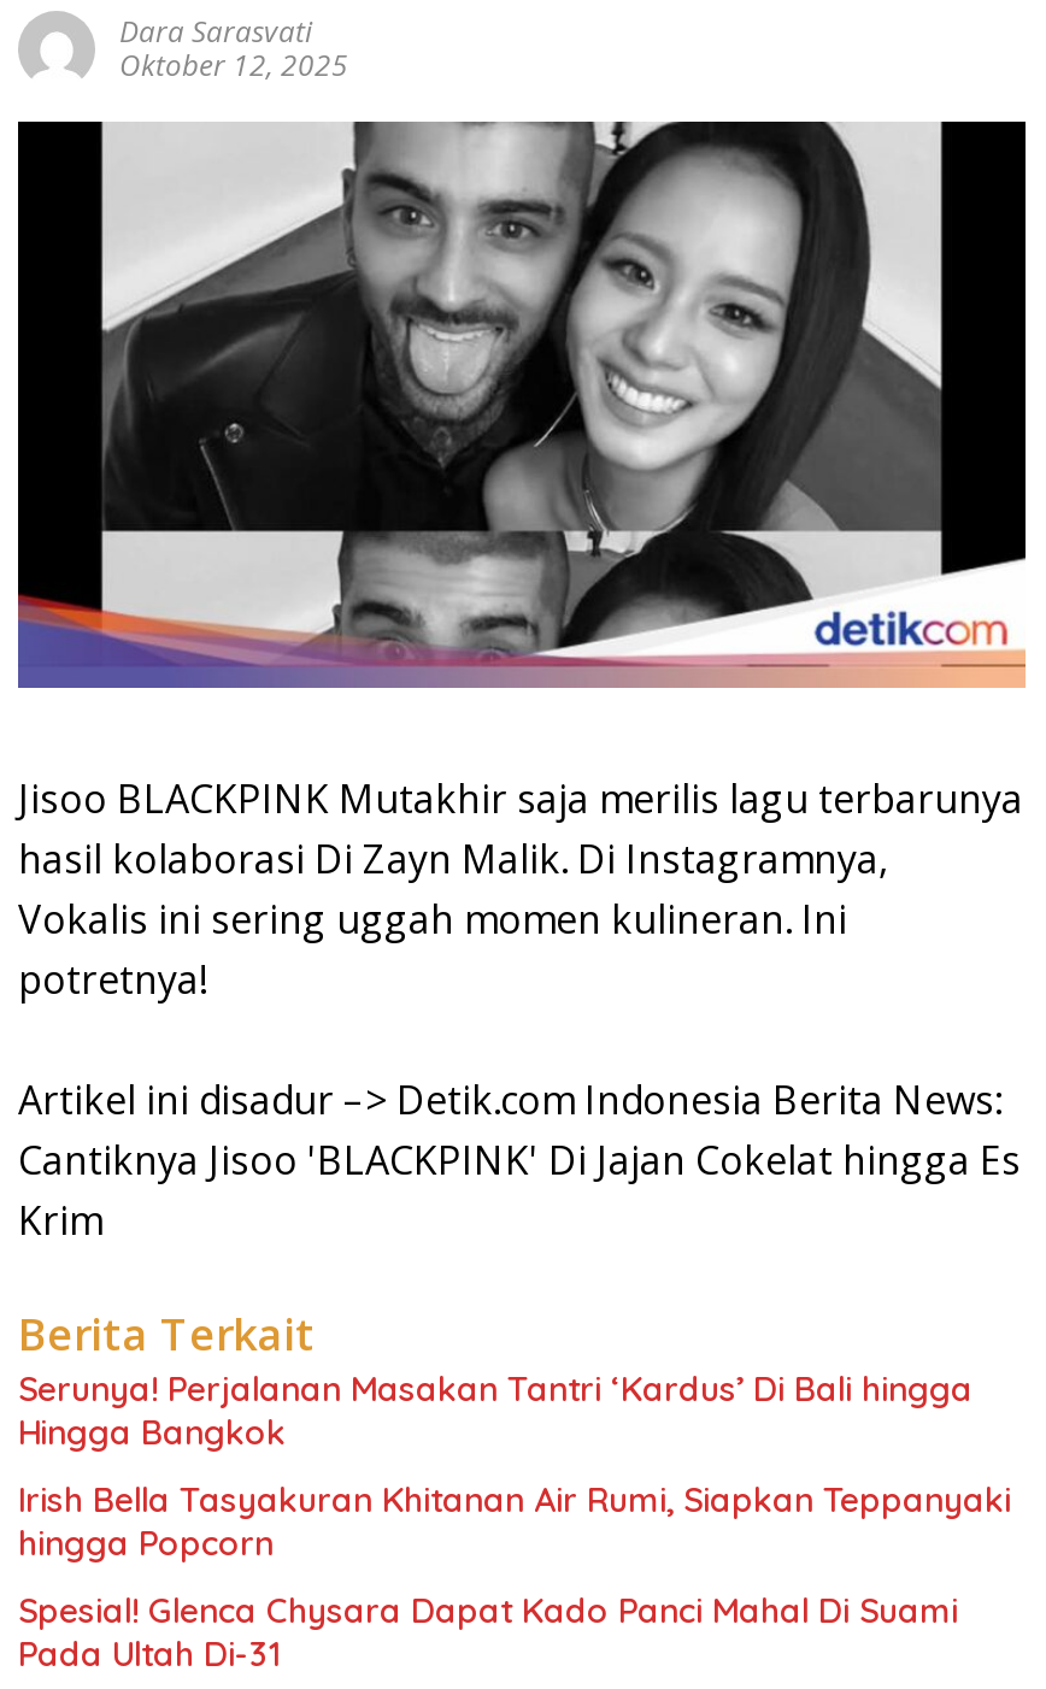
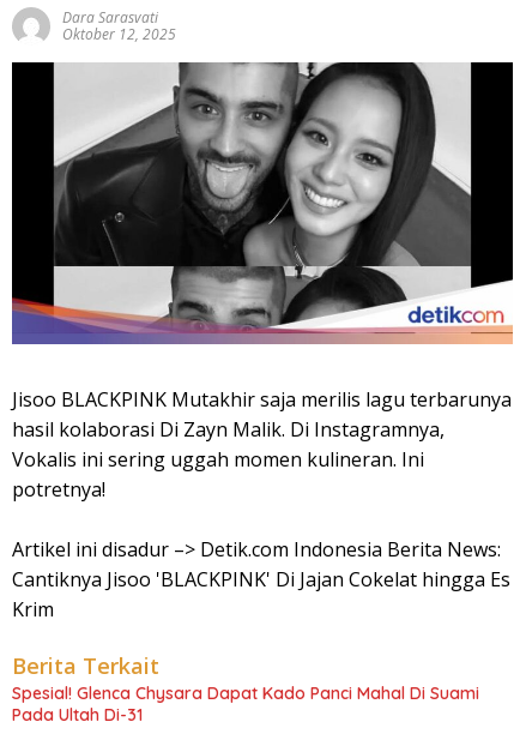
[18,1368,1011,1565] Serunya! Perjalanan Masakan Tantri ‘Kardus’ Di Bali hingga | Hingga Bangkok | Irish Bella Tasyakuran Khitanan Air Rumi, Siapkan Teppanyaki | hingga Popcorn -> none

